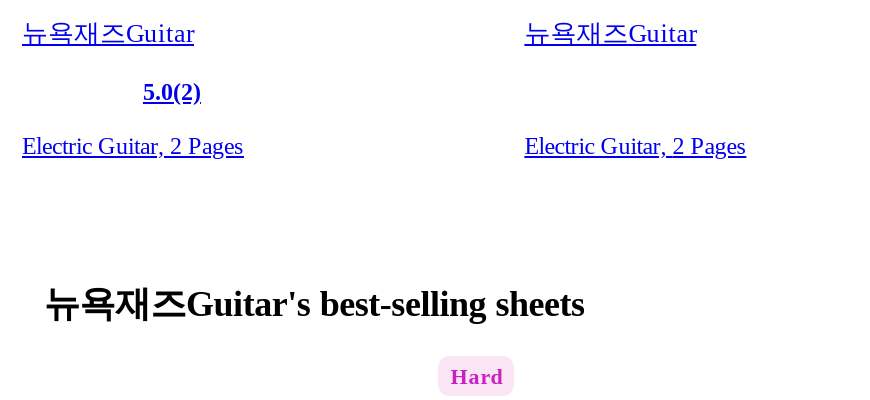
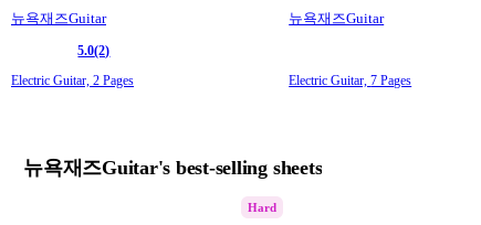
[524,132,746,160] Electric Guitar, 2 Pages -> [289,73,412,88] Electric Guitar, 7 Pages

